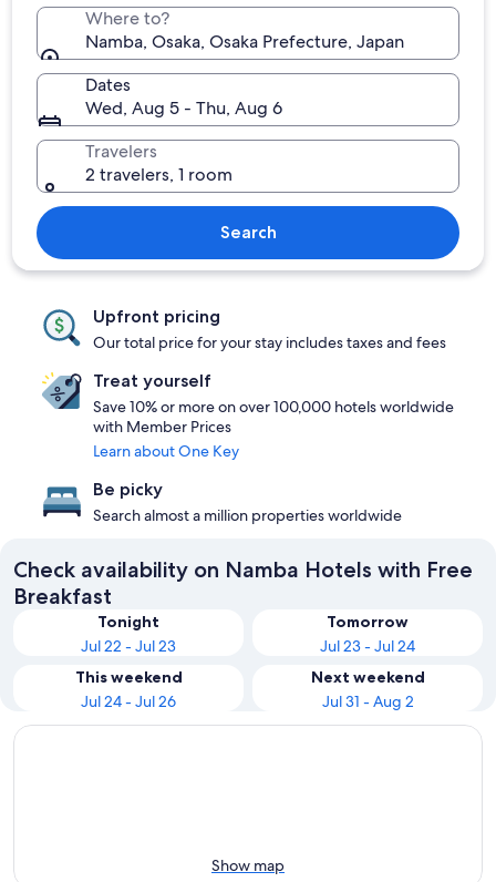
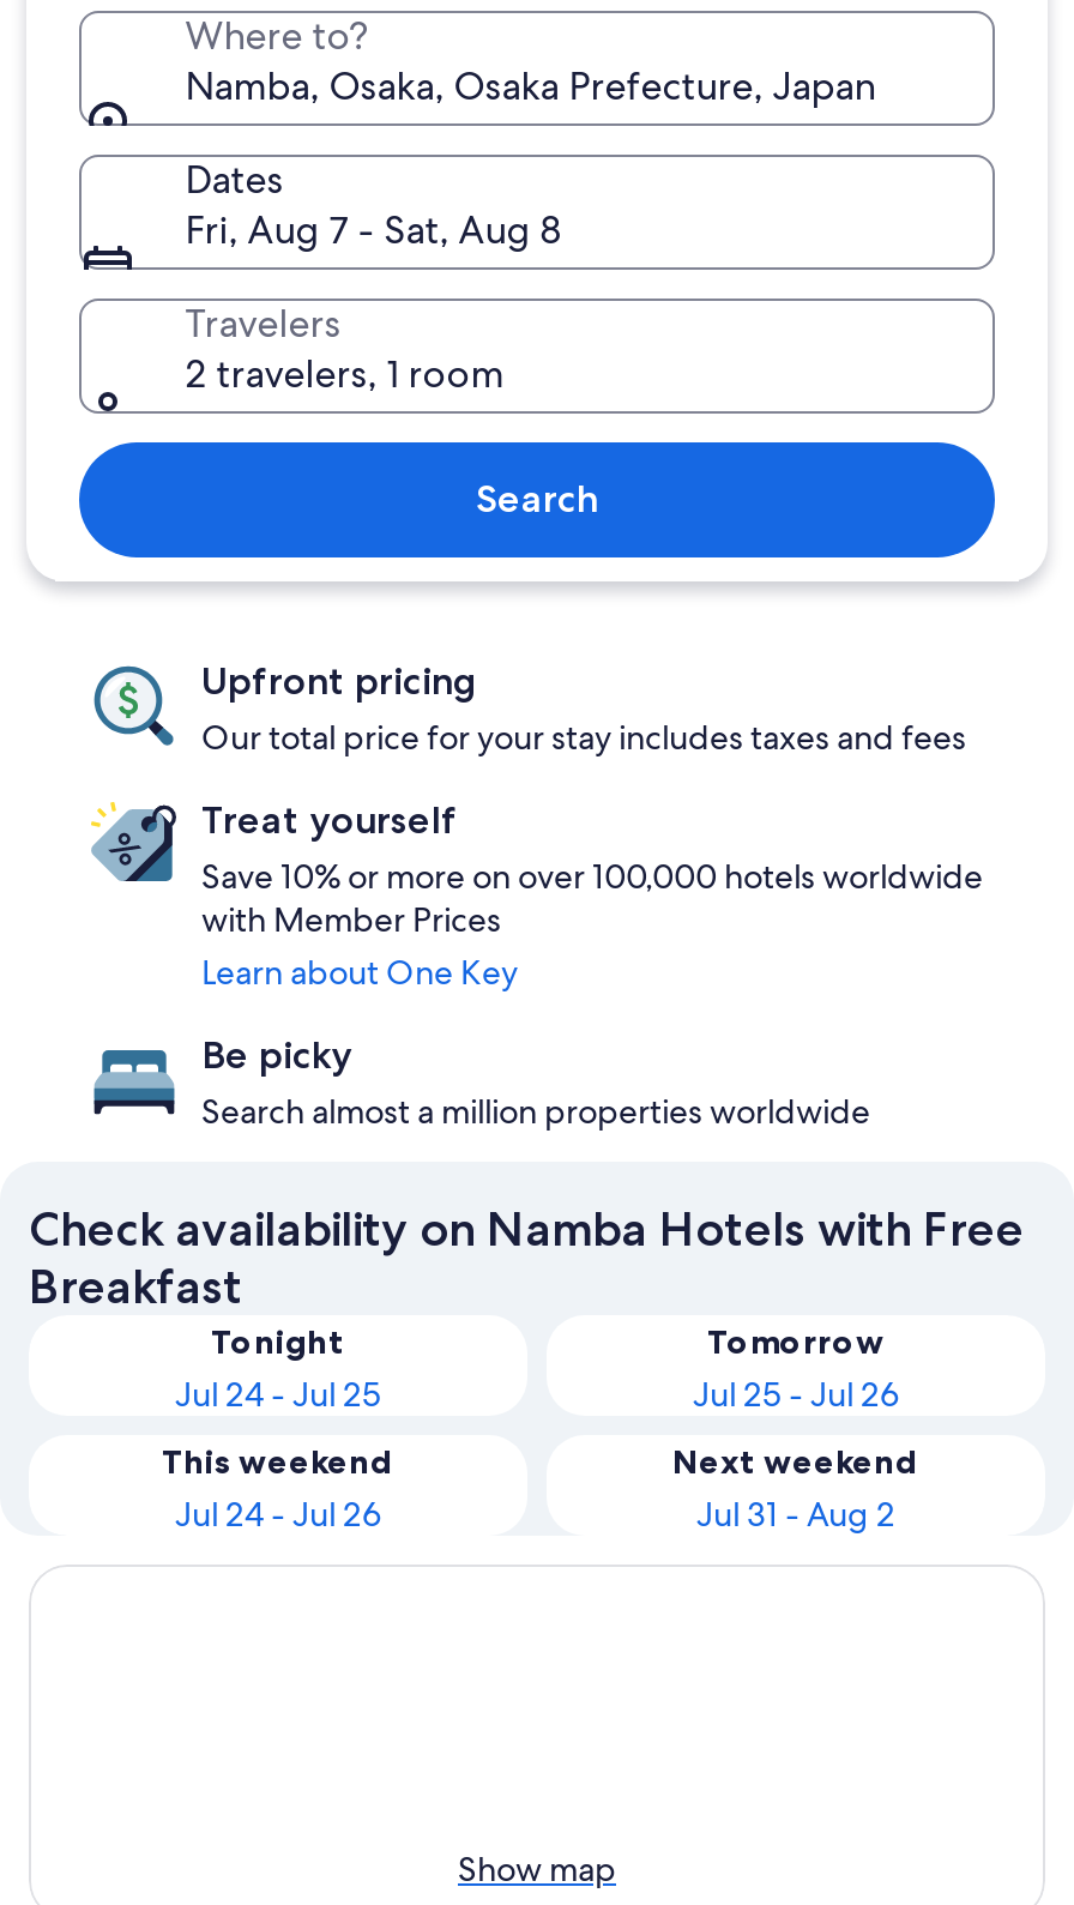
[85,96,283,120] Wed, Aug 5 - Thu, Aug 6 -> [185,205,561,255] Fri, Aug 7 - Sat, Aug 8
[81,636,176,656] Jul 22 - Jul 23 -> [175,1373,381,1416] Jul 24 - Jul 25
[320,636,415,656] Jul 23 - Jul 24 -> [693,1373,899,1416] Jul 25 - Jul 26

